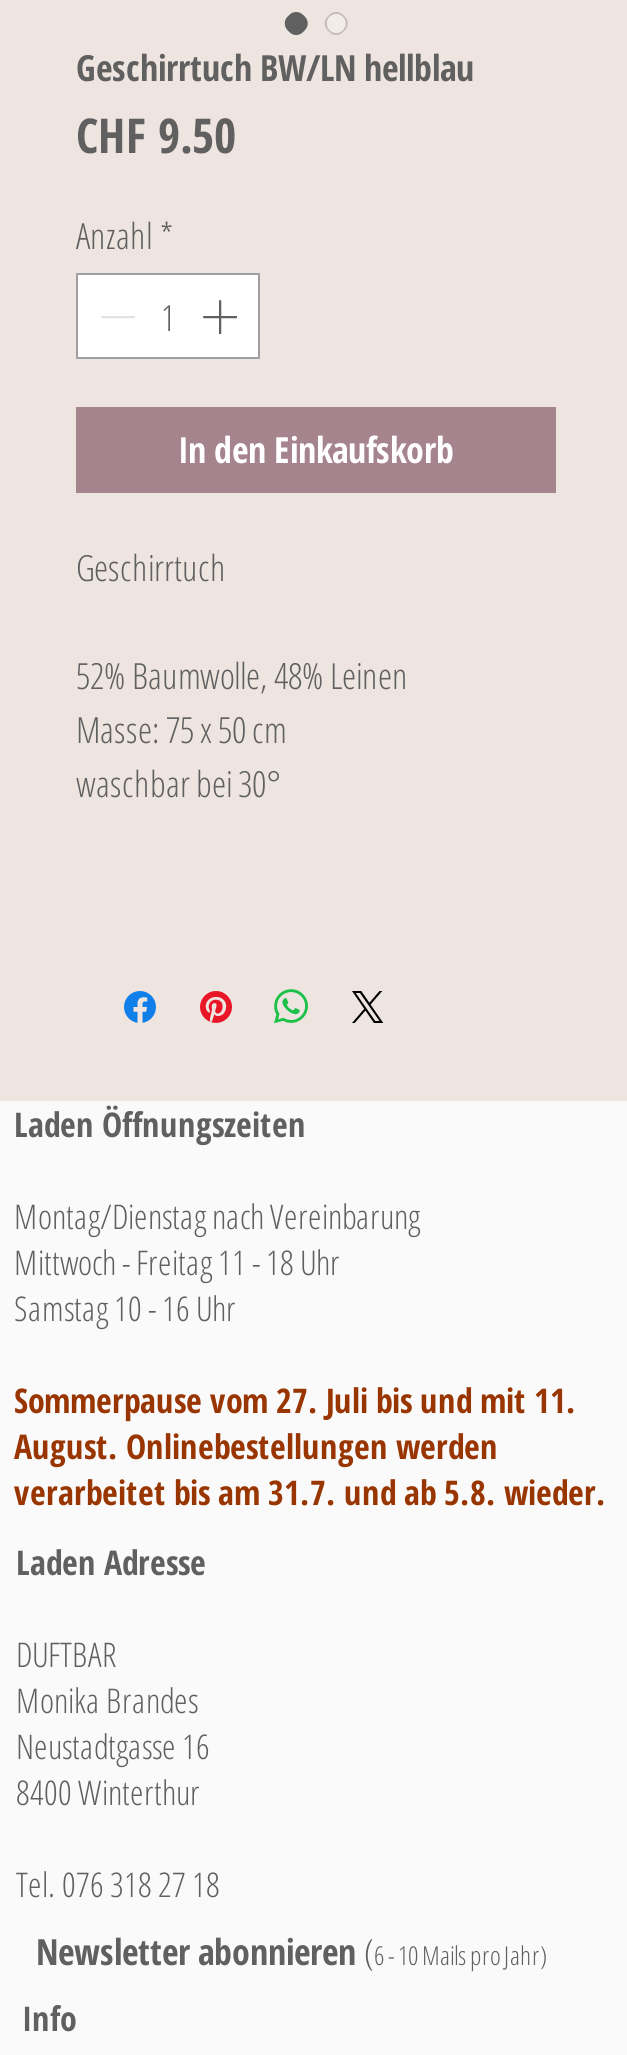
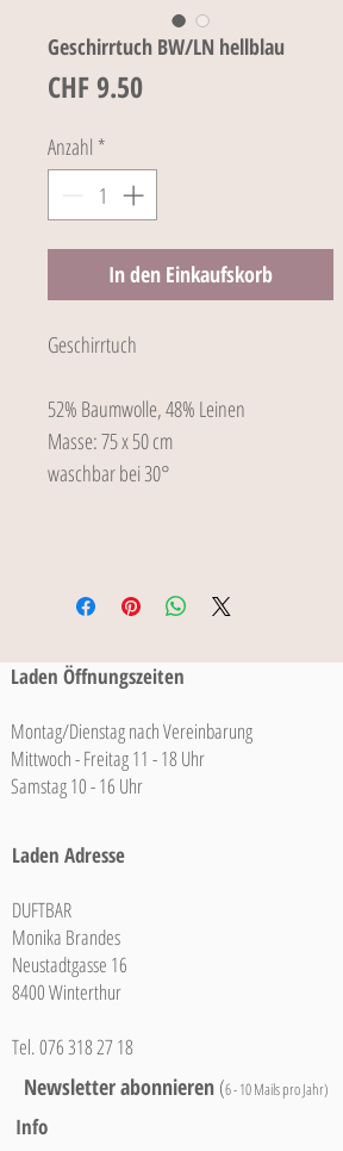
[14,1377,606,1515] Sommerpause vom 27. Juli bis und mit 11. | August. Onlinebestellungen werden | verarbeitet bis am 31.7. und ab 5.8. wieder. -> none

